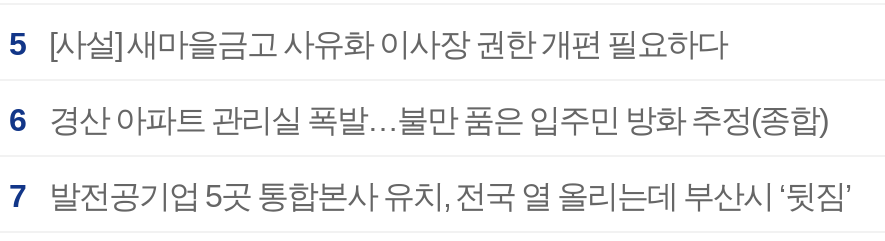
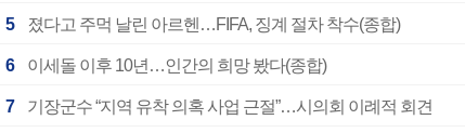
[49,27,727,61] [사설] 새마을금고 사유화 이사장 권한 개편 필요하다 -> [27,15,400,34] 졌다고 주먹 날린 아르헨…FIFA, 징계 절차 착수(종합)
[49,103,827,137] 경산 아파트 관리실 폭발…불만 품은 입주민 방화 추정(종합) -> [27,56,326,75] 이세돌 이후 10년…인간의 희망 봤다(종합)
[49,179,851,213] 발전공기업 5곳 통합본사 유치, 전국 열 올리는데 부산시 ‘뒷짐’ -> [27,97,432,116] 기장군수 “지역 유착 의혹 사업 근절”…시의회 이례적 회견

